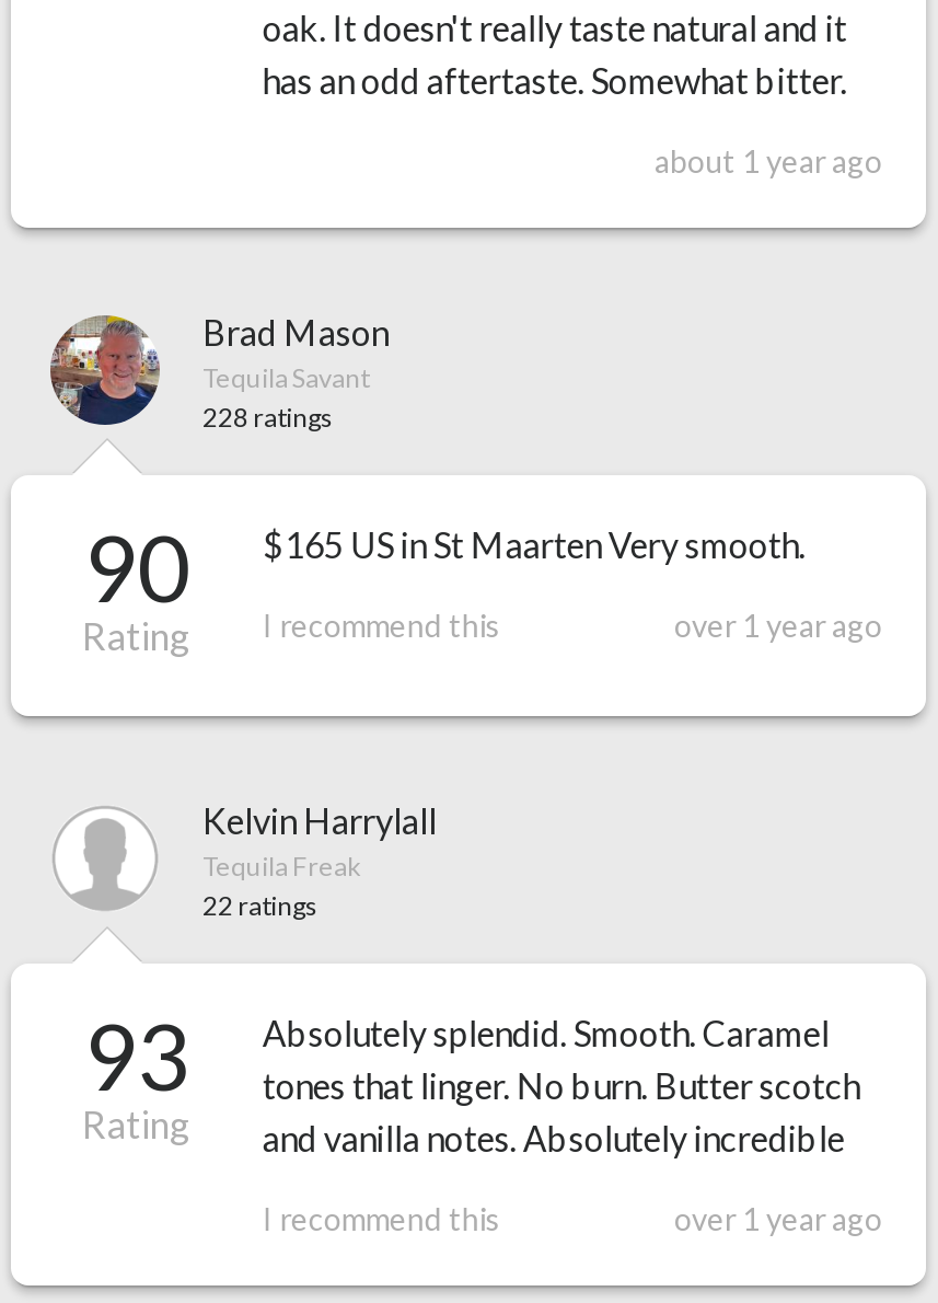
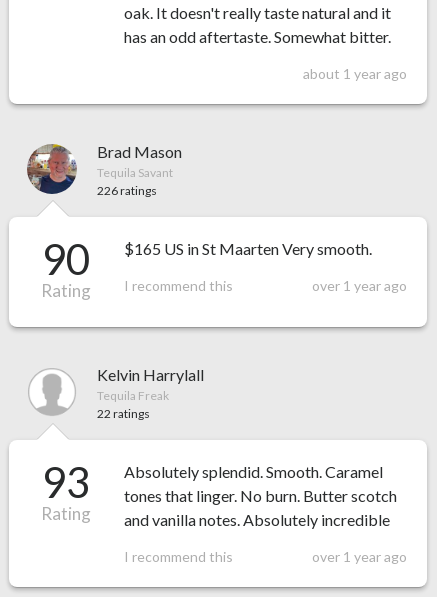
[202,401,334,434] 228 ratings -> [96,183,156,198] 226 ratings

